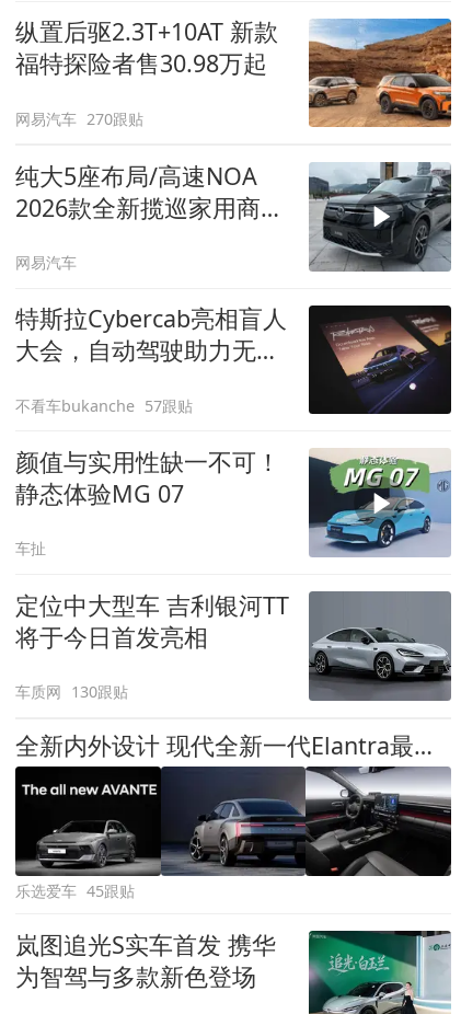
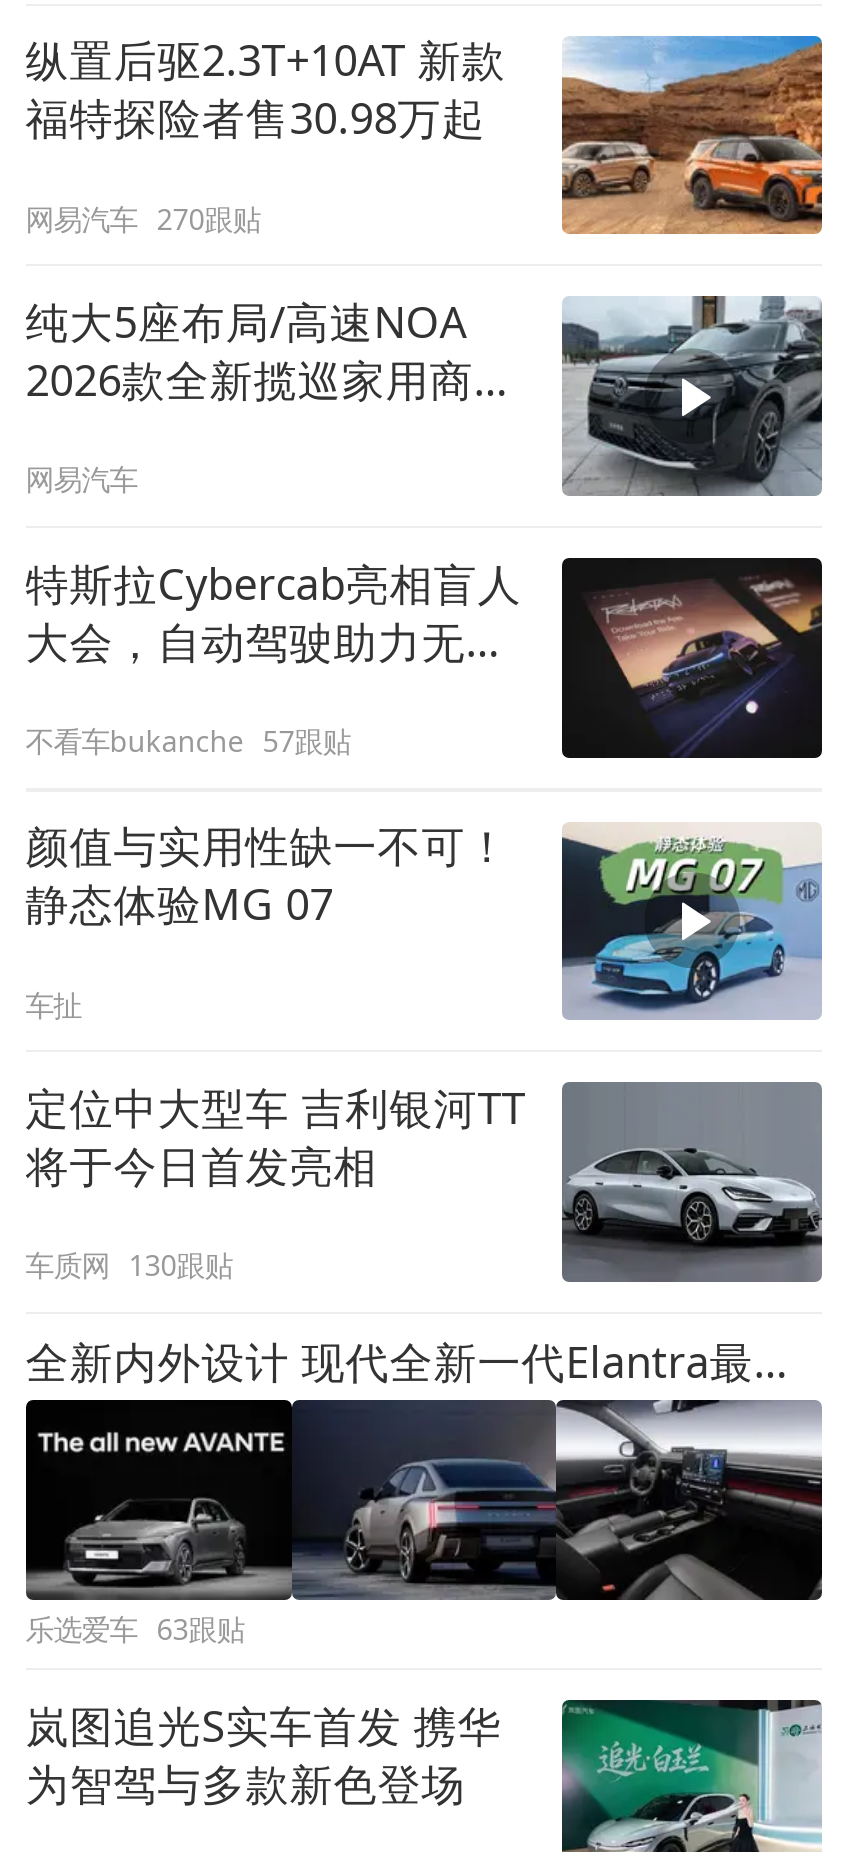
[15,881,135,902] 乐选爱车 45跟贴 -> [25,1609,245,1647] 乐选爱车 63跟贴

